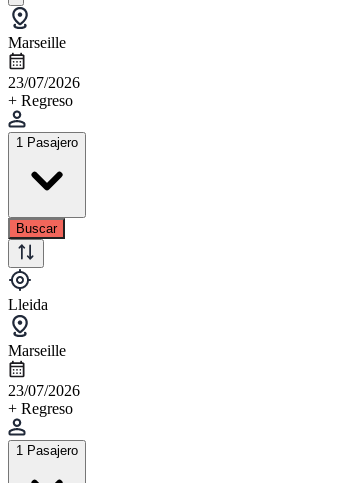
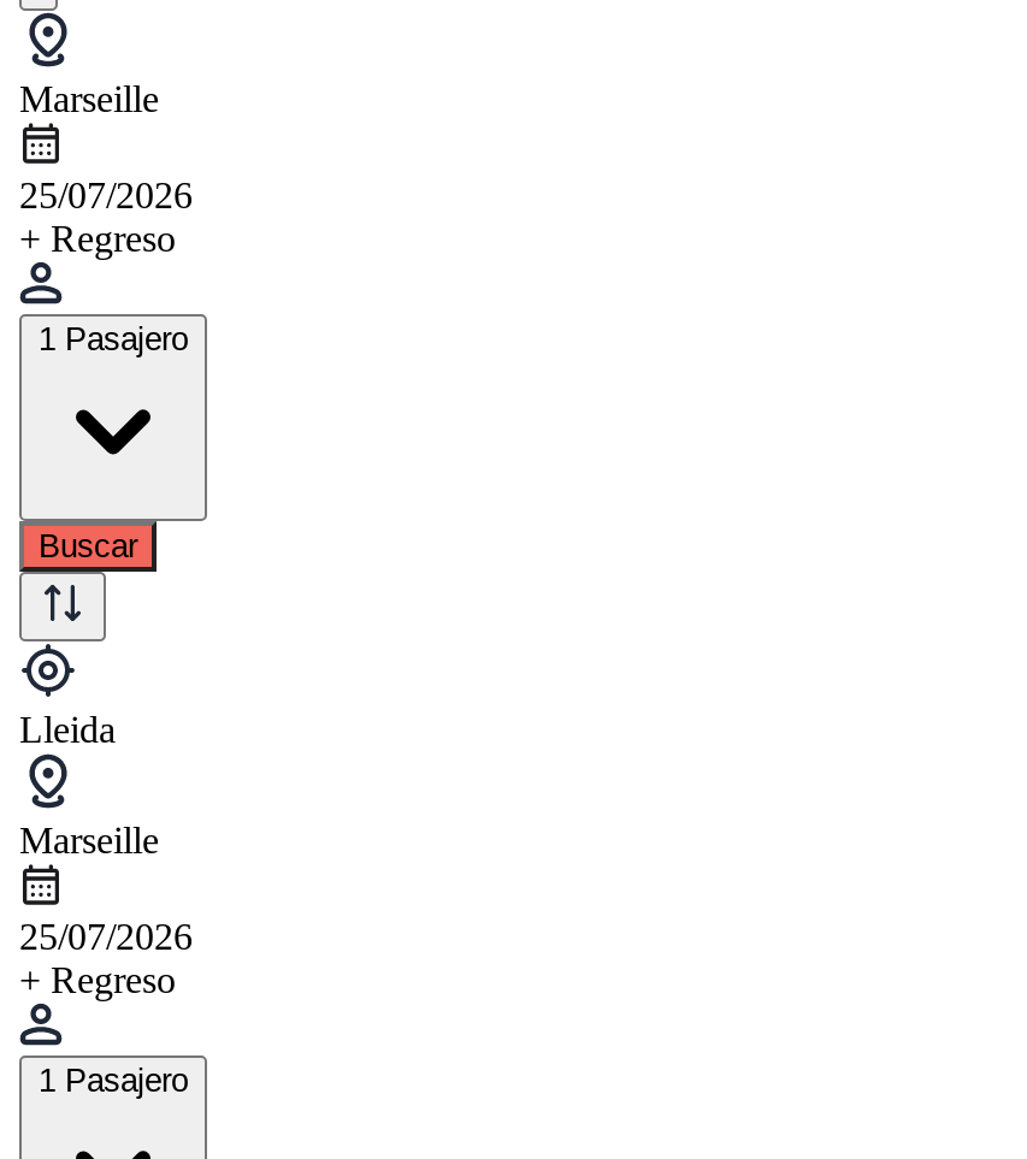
[8,74,80,91] 23/07/2026 -> [19,174,193,215] 25/07/2026
[8,382,80,399] 23/07/2026 -> [19,915,193,956] 25/07/2026

